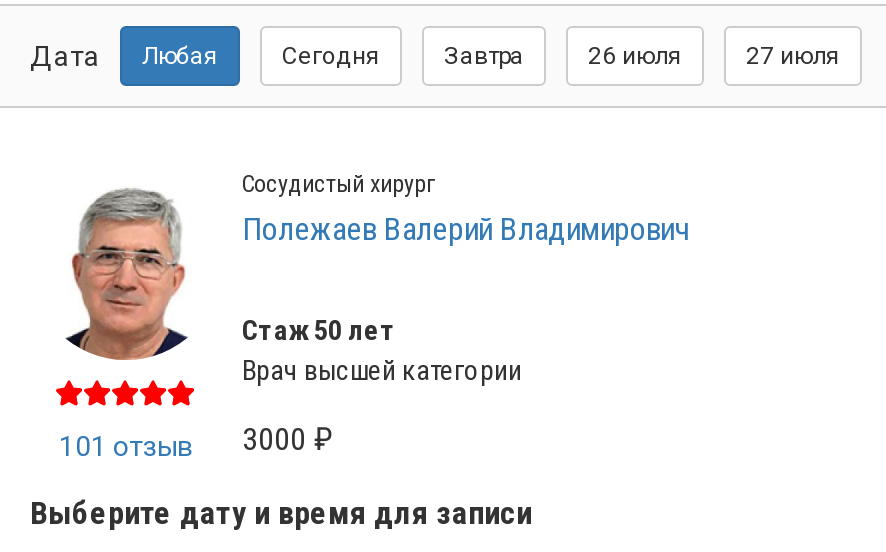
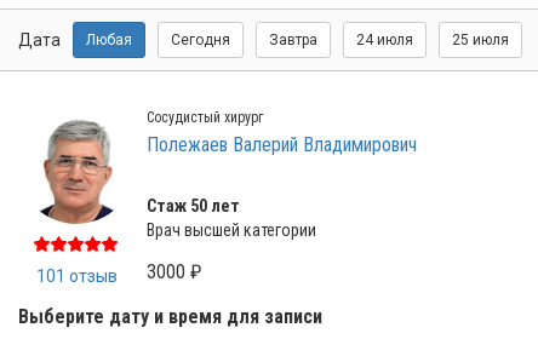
[588,42,682,70] 26 июля -> [356,31,413,48] 24 июля
[746,42,840,70] 27 июля -> [452,31,509,48] 25 июля

